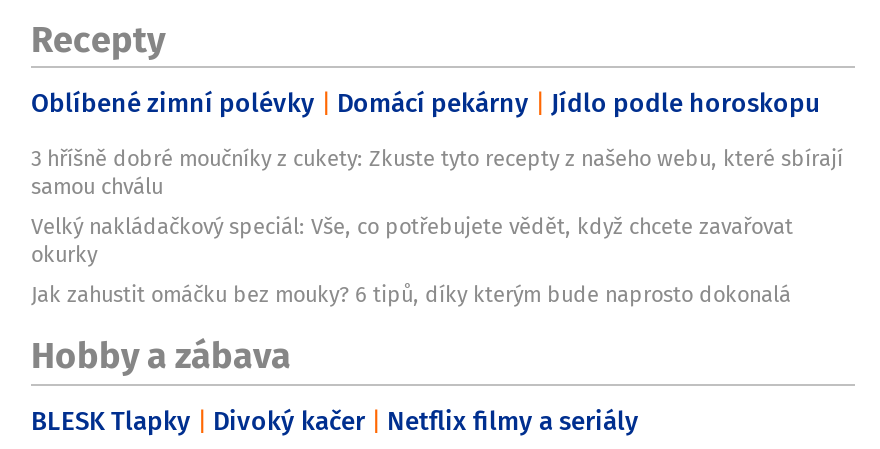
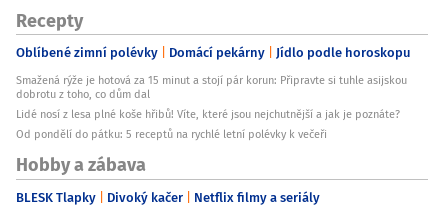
[31,143,843,311] 3 hříšně dobré moučníky z cukety: Zkuste tyto recepty z našeho webu, které sbírají | samou chválu | Velký nakládačkový speciál: Vše, co potřebujete vědět, když chcete zavařovat | okurky | Jak zahustit omáčku bez mouky? 6 tipů, díky kterým bude naprosto dokonalá -> [16,72,407,142] Smažená rýže je hotová za 15 minut a stojí pár korun: Připravte si tuhle asijskou | dobrotu z toho, co dům dal | Lidé nosí z lesa plné koše hřibů! Víte, které jsou nejchutnější a jak je poznáte? | Od pondělí do pátku: 5 receptů na rychlé letní polévky k večeři

